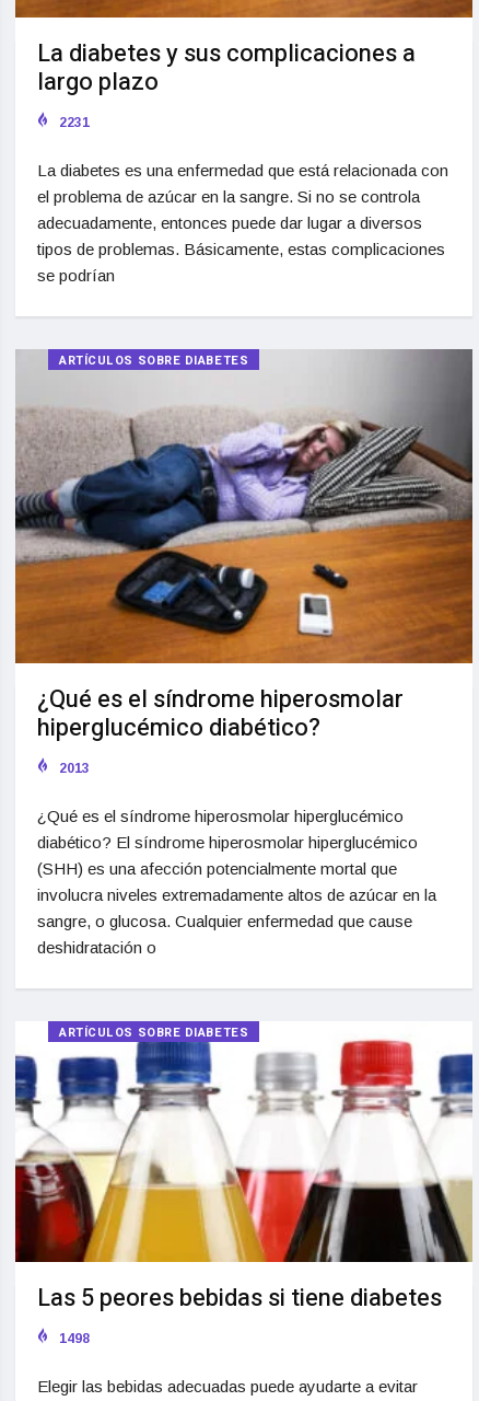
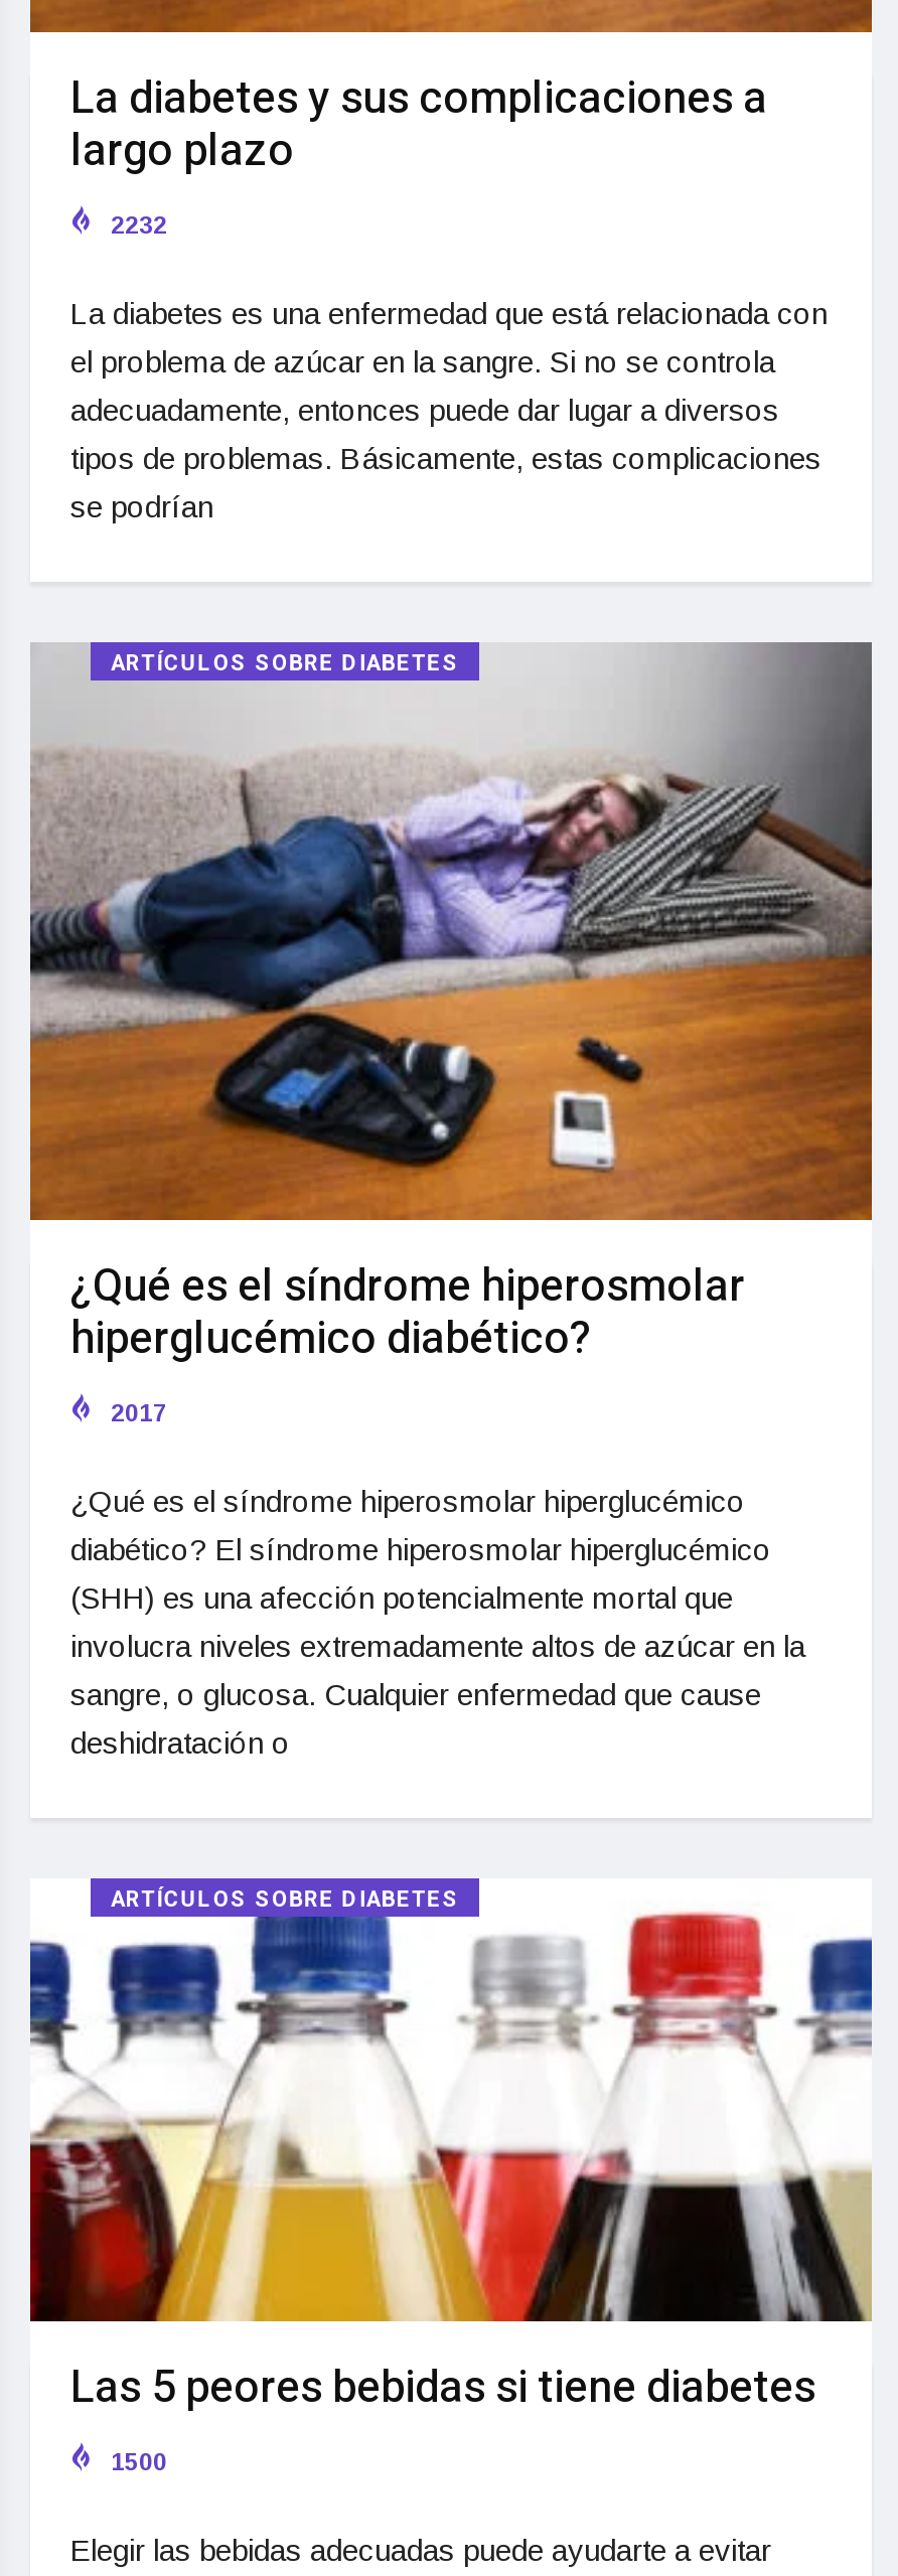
[56,115,90,130] 2231 -> [105,212,167,240] 2232
[56,761,90,776] 2013 -> [105,1400,167,1428] 2017
[56,1331,90,1347] 1498 -> [105,2449,167,2477] 1500

